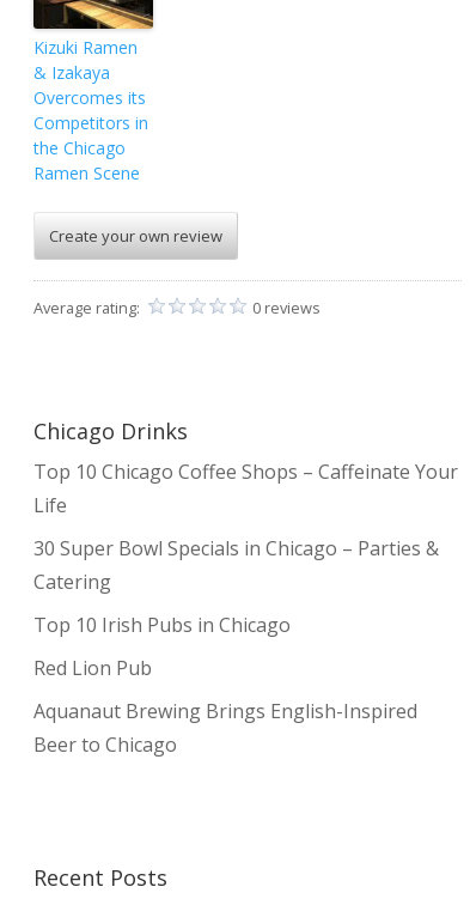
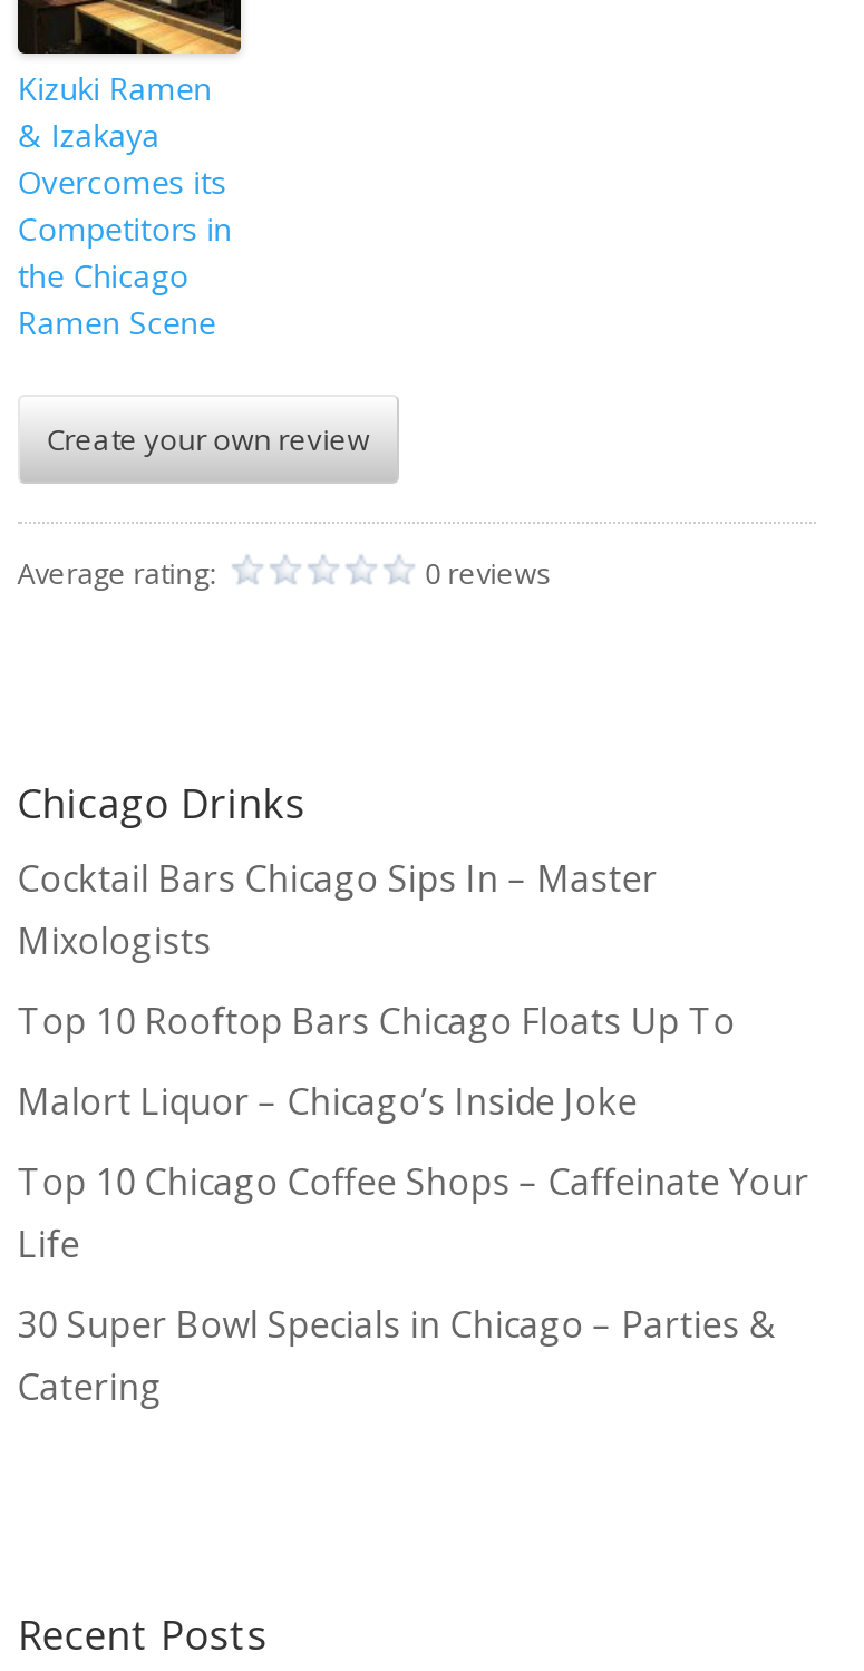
none -> [17,854,735,1126] Cocktail Bars Chicago Sips In – Master | Mixologists | Top 10 Rooftop Bars Chicago Floats Up To | Malort Liquor – Chicago’s Inside Joke
moved [33,458,458,595] -> [17,1157,809,1411]: Top 10 Chicago Coffee Shops – Caffeinate Your | Life | 30 Super Bowl Specials in Chicago – Parties & | Catering
[33,612,417,758] Top 10 Irish Pubs in Chicago | Red Lion Pub | Aquanaut Brewing Brings English-Inspired | Beer to Chicago -> none

